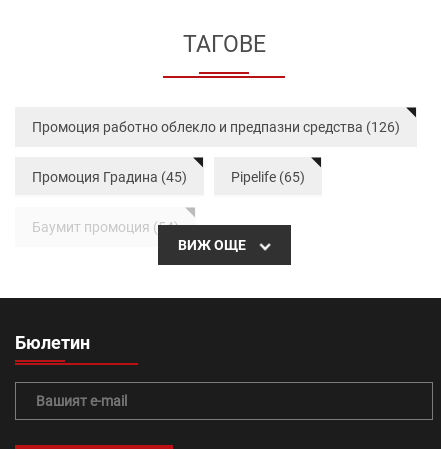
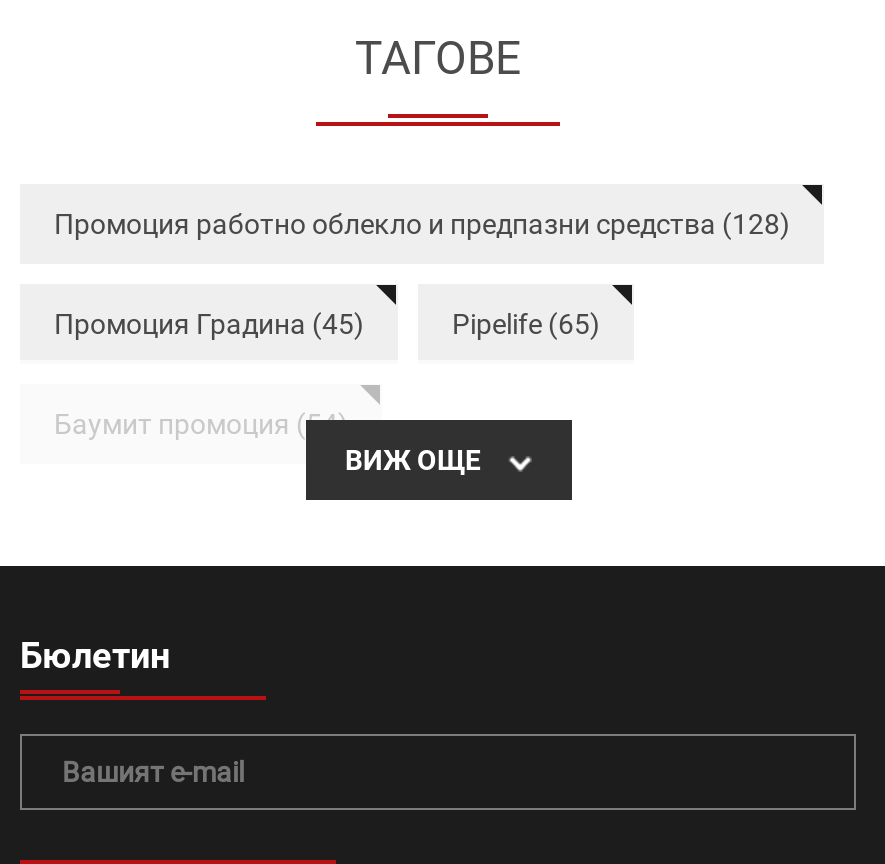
[32,119,400,135] Промоция работно облекло и предпазни средства (126) -> [54,209,790,241] Промоция работно облекло и предпазни средства (128)

